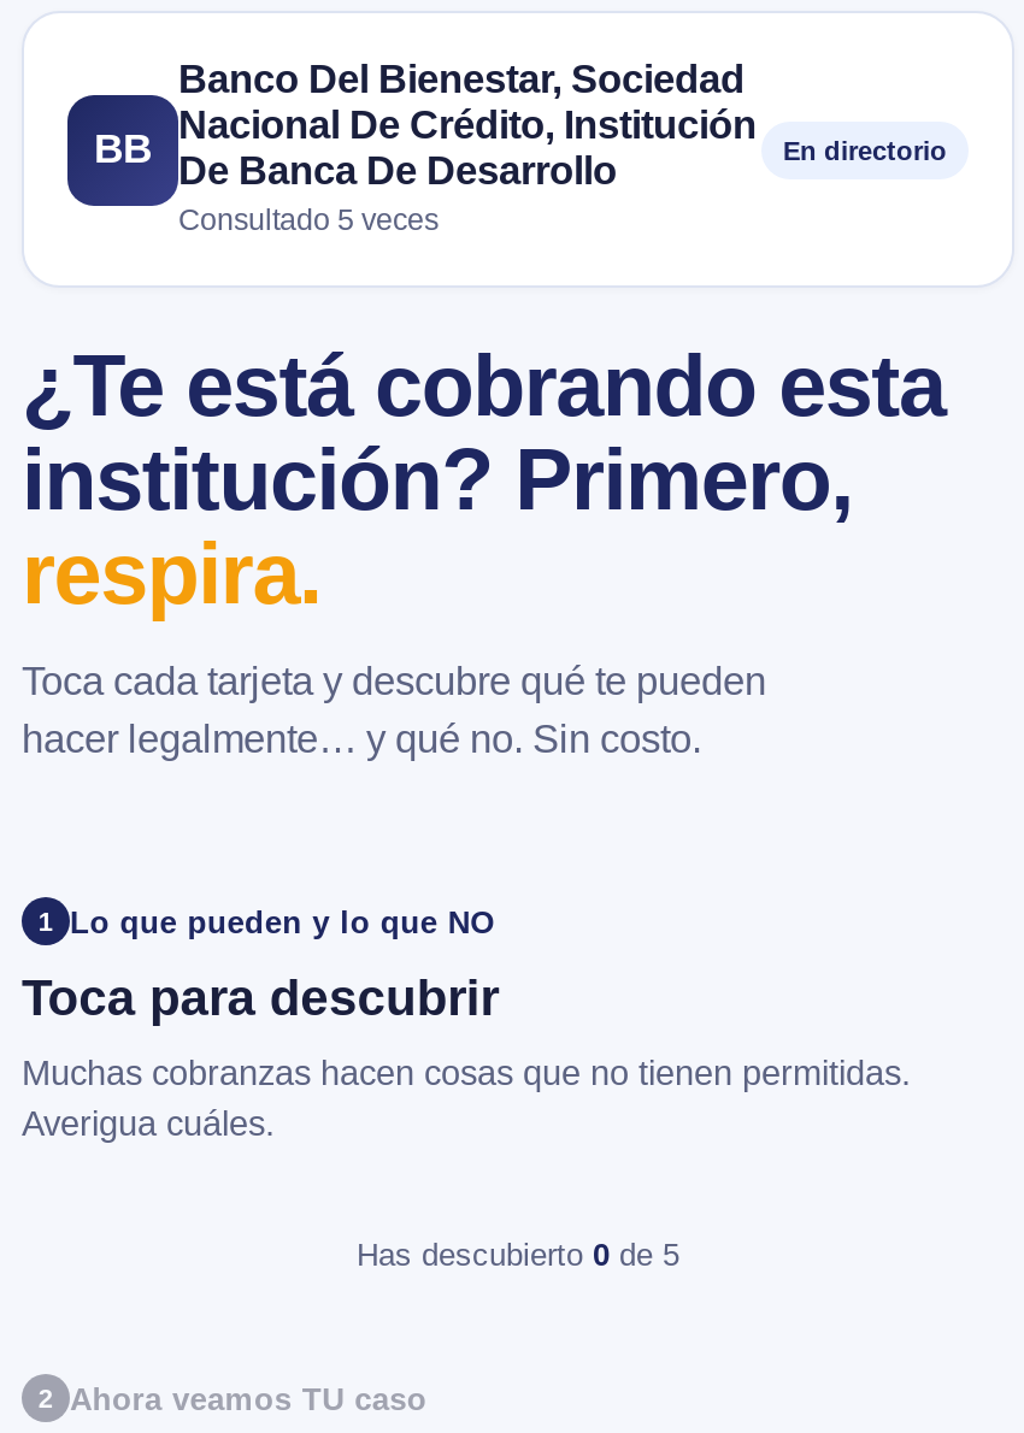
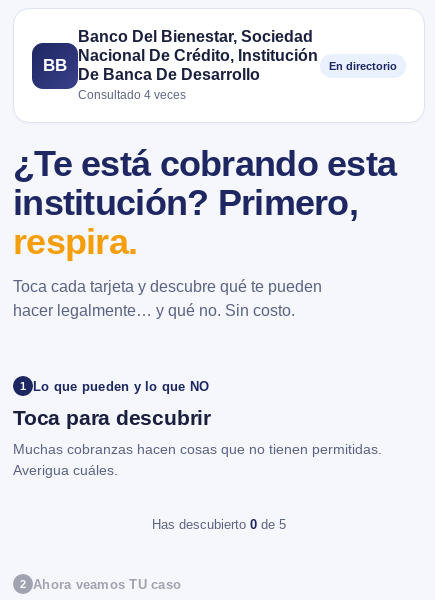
[178,205,439,238] Consultado 5 veces -> [78,88,186,102] Consultado 4 veces

